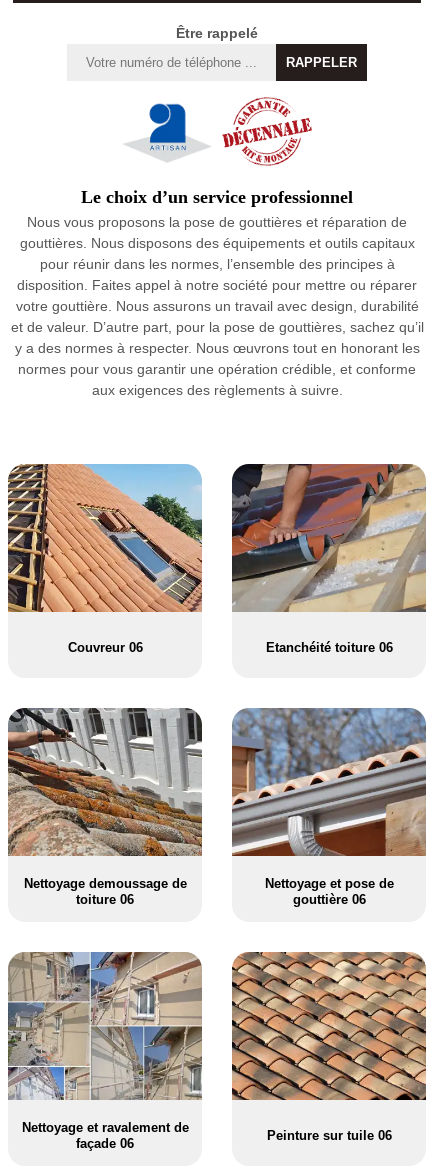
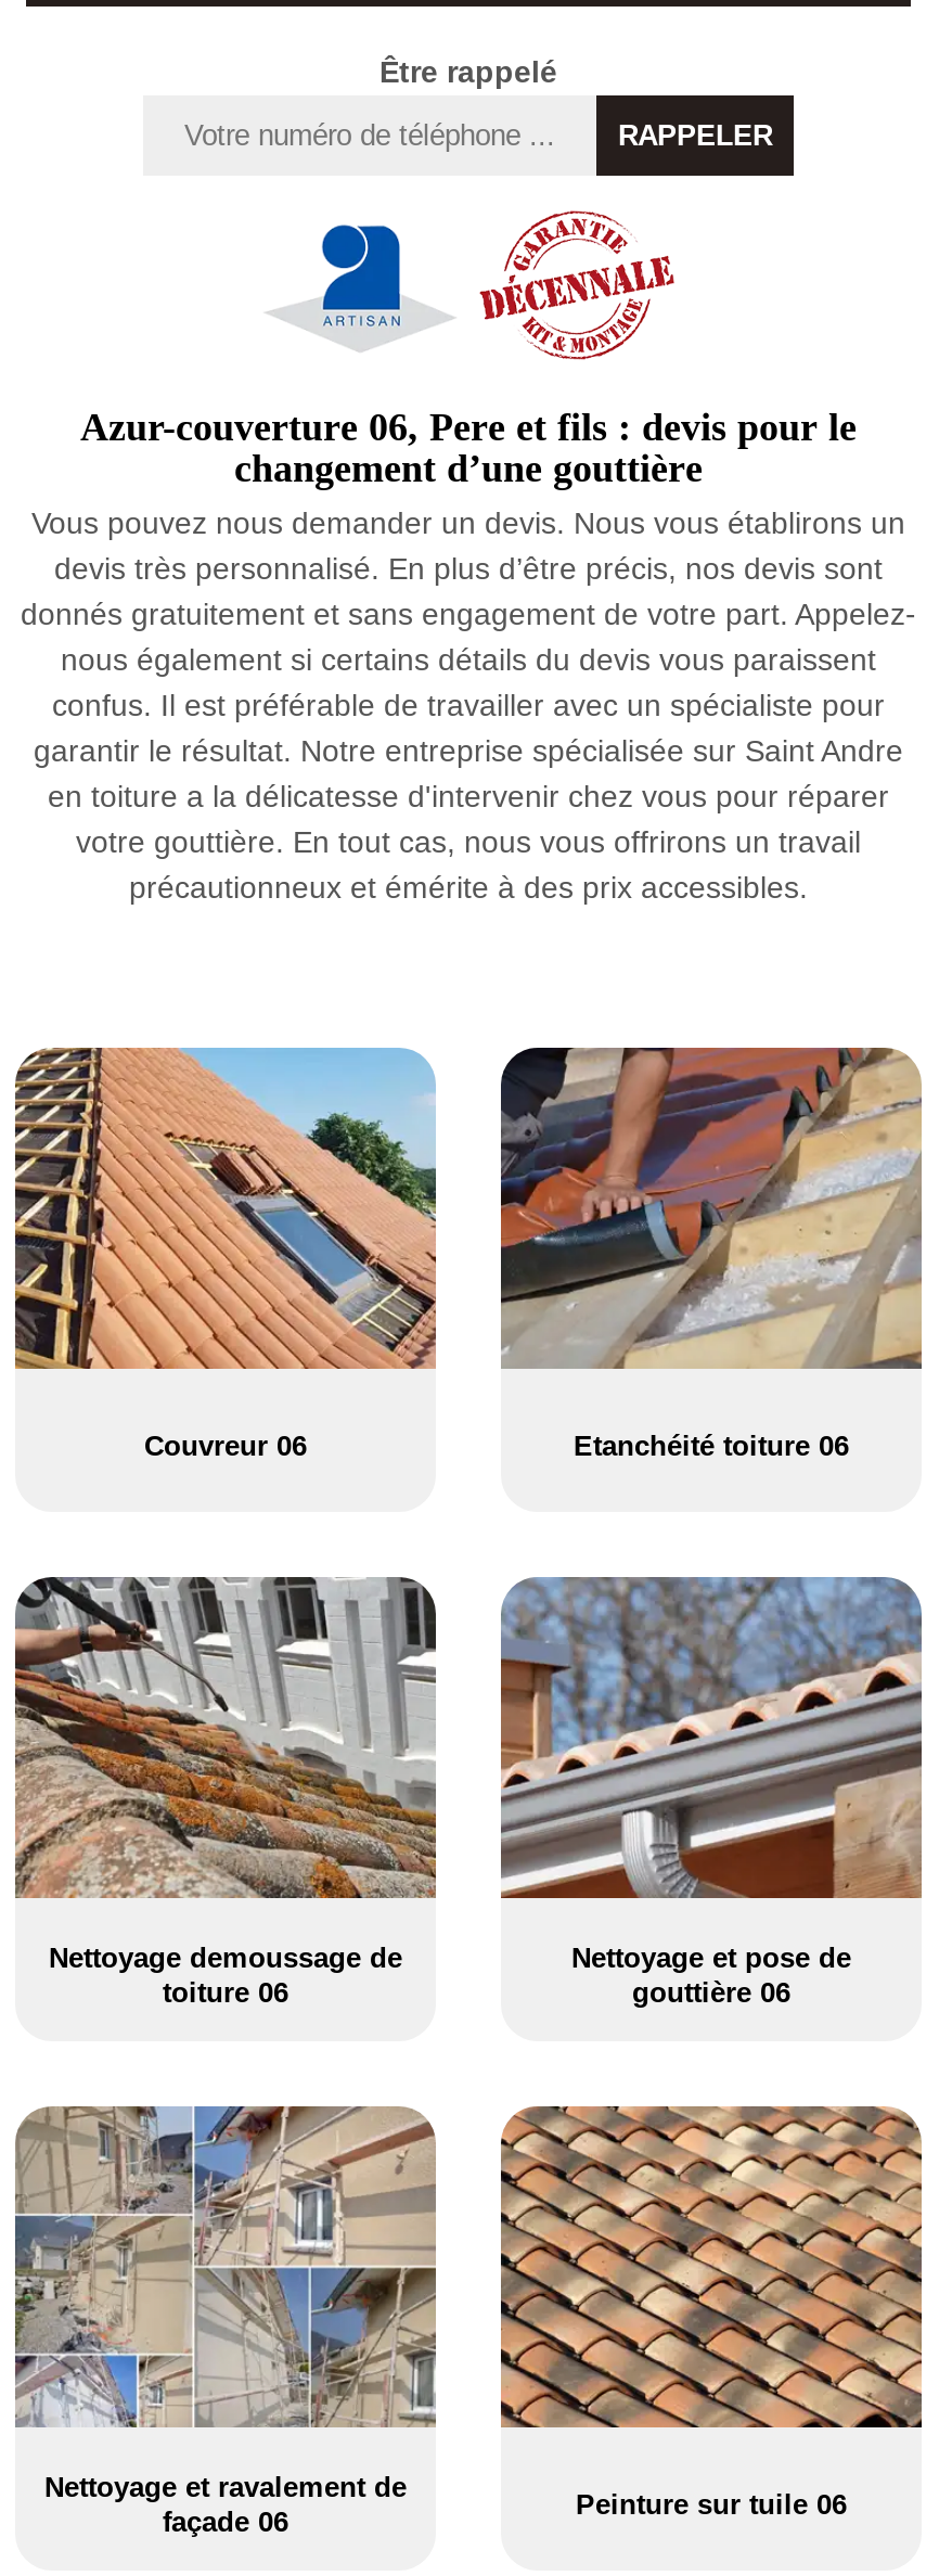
[10,187,423,398] Le choix d’un service professionnel | Nous vous proposons la pose de gouttières et réparation de | gouttières. Nous disposons des équipements et outils capitaux | pour réunir dans les normes, l’ensemble des principes à | disposition. Faites appel à notre société pour mettre ou réparer | votre gouttière. Nous assurons un travail avec design, durabilité | et de valeur. D’autre part, pour la pose de gouttières, sachez qu’il | y a des normes à respecter. Nous œuvrons tout en honorant les | normes pour vous garantir une opération crédible, et conforme | aux exigences des règlements à suivre. -> [21,407,916,906] Azur-couverture 06, Pere et fils : devis pour le | changement d’une gouttière | Vous pouvez nous demander un devis. Nous vous établirons un | devis très personnalisé. En plus d’être précis, nos devis sont | donnés gratuitement et sans engagement de votre part. Appelez- | nous également si certains détails du devis vous paraissent | confus. Il est préférable de travailler avec un spécialiste pour | garantir le résultat. Notre entreprise spécialisée sur Saint Andre | en toiture a la délicatesse d'intervenir chez vous pour réparer | votre gouttière. En tout cas, nous vous offrirons un travail | précautionneux et émérite à des prix accessibles.

